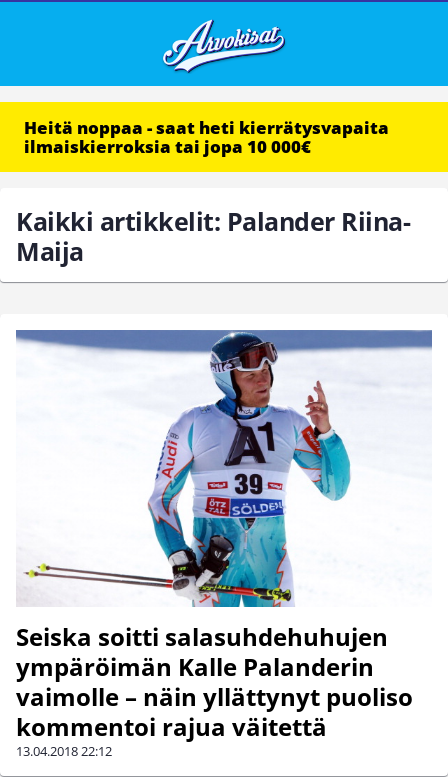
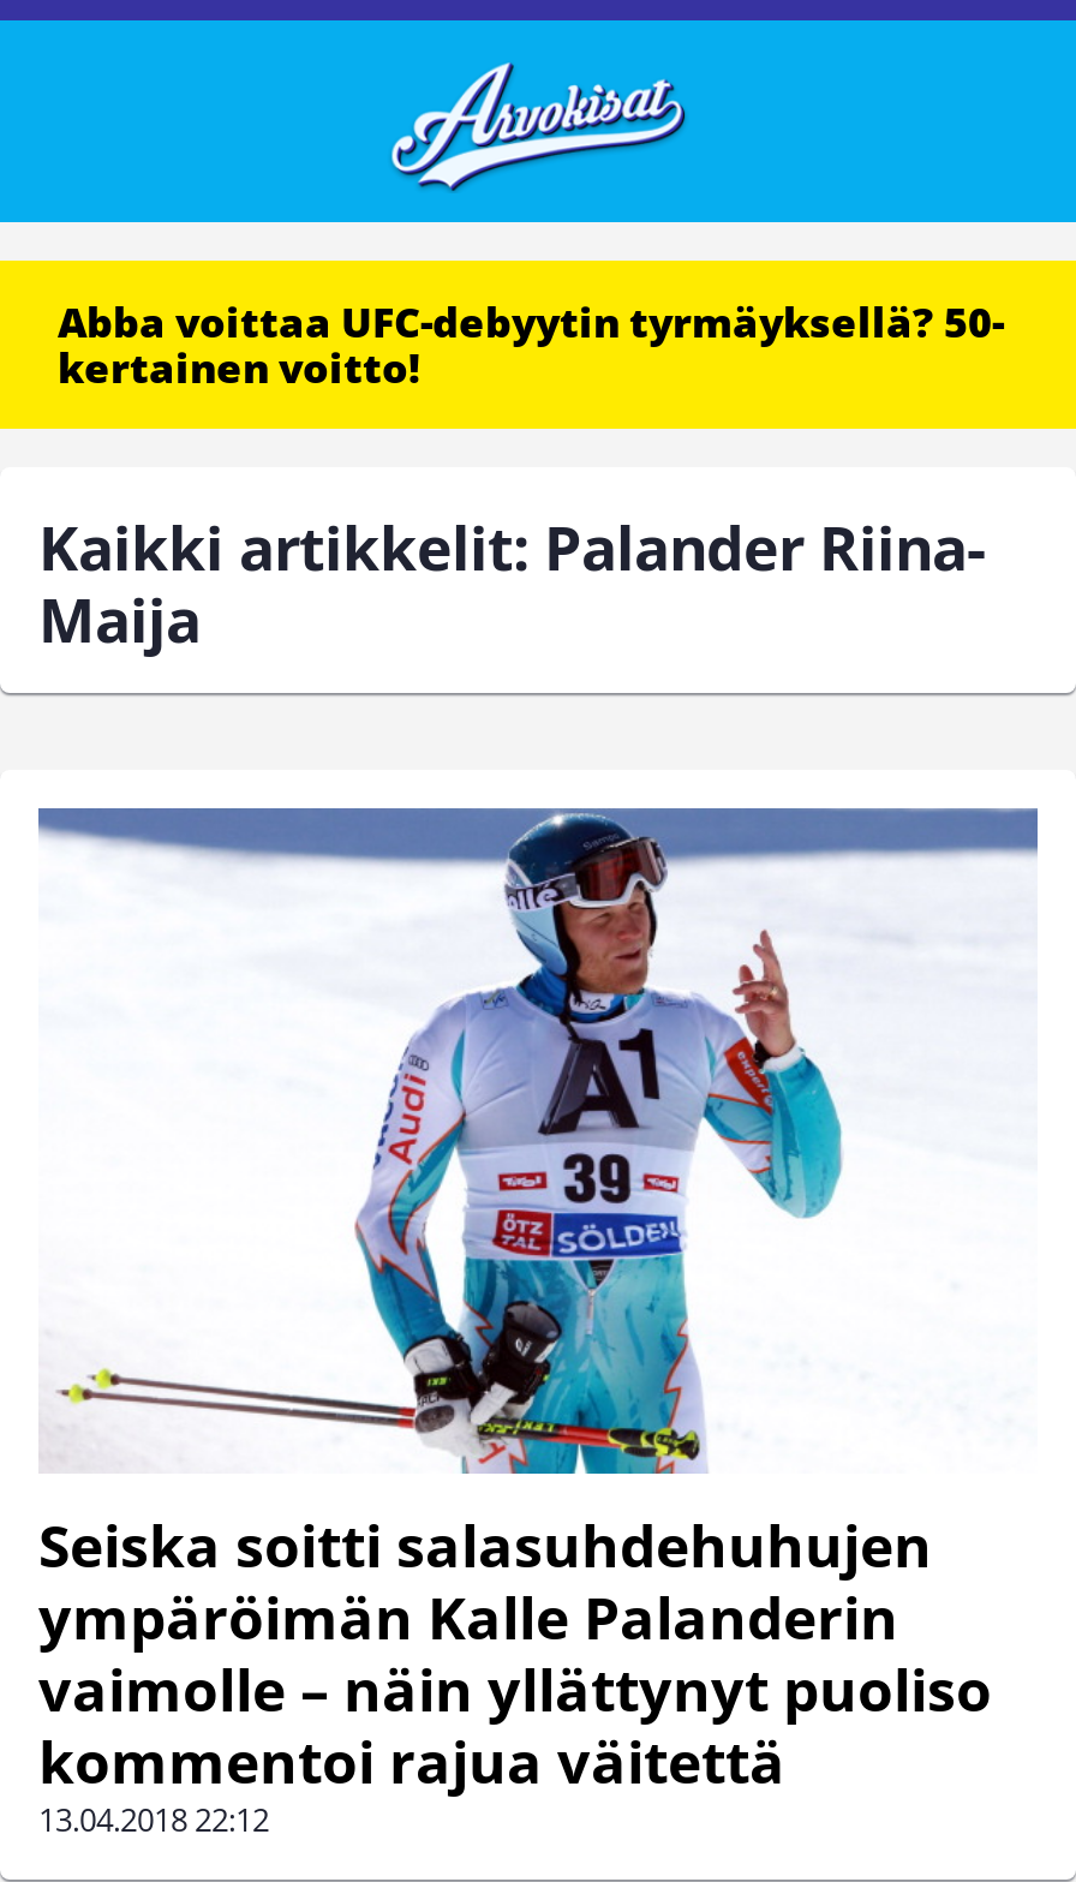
[24,116,389,158] Heitä noppaa - saat heti kierrätysvapaita | ilmaiskierroksia tai jopa 10 000€ -> [58,294,1004,395] Abba voittaa UFC-debyytin tyrmäyksellä? 50- | kertainen voitto!

